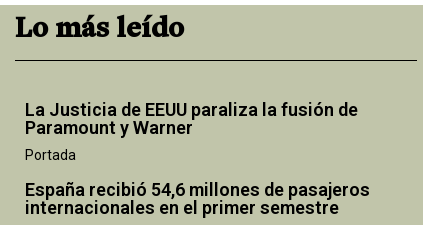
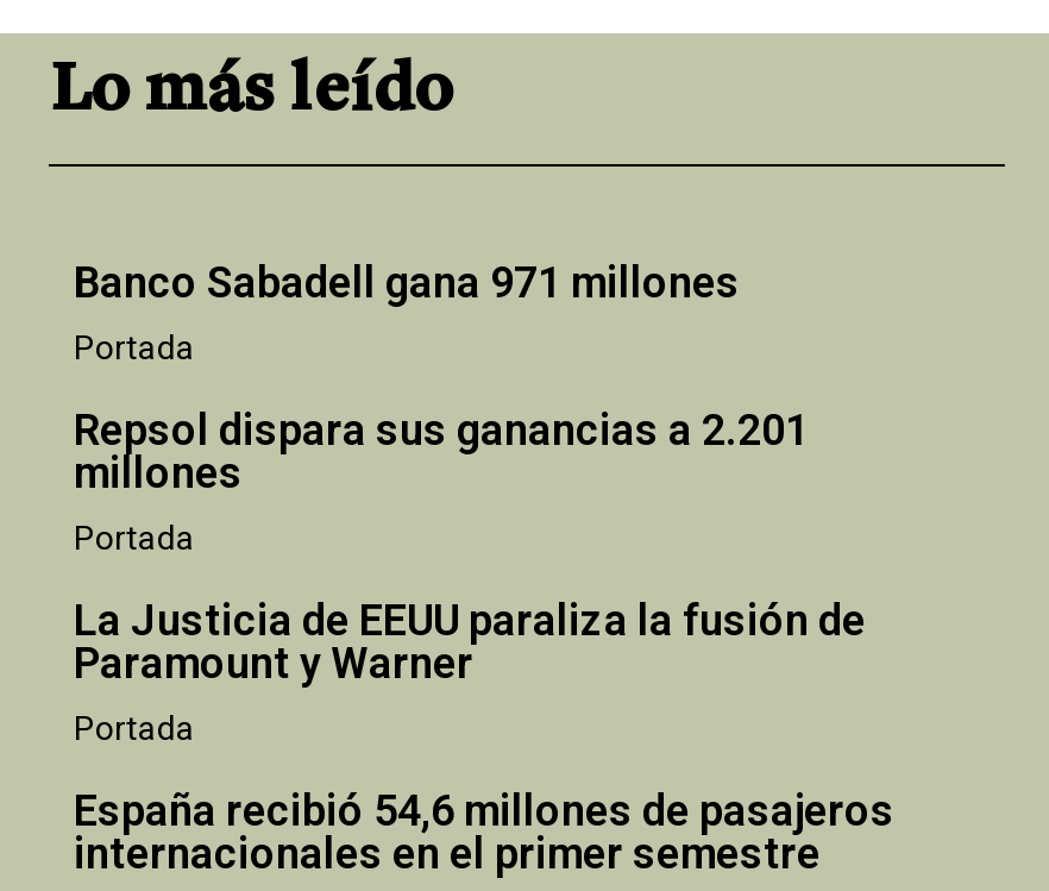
none -> [74,257,809,556] Banco Sabadell gana 971 millones | Portada | Repsol dispara sus ganancias a 2.201 | millones | Portada

